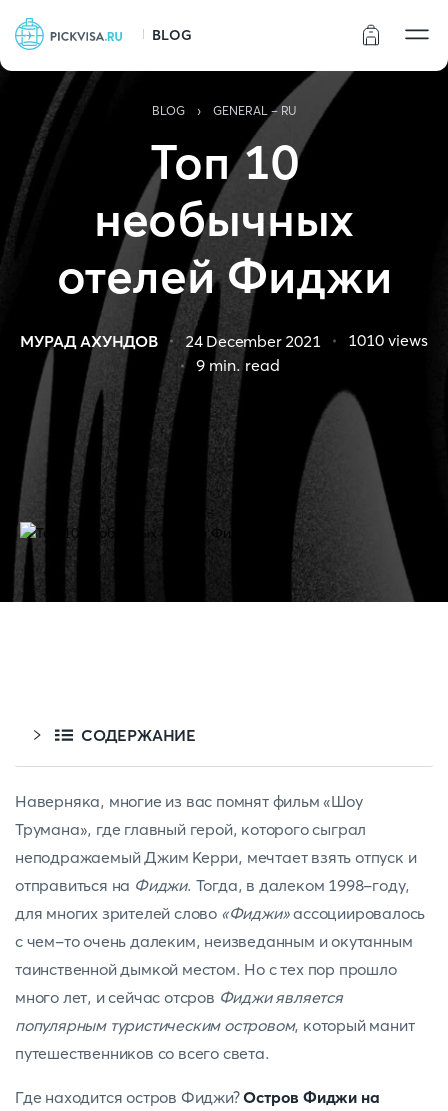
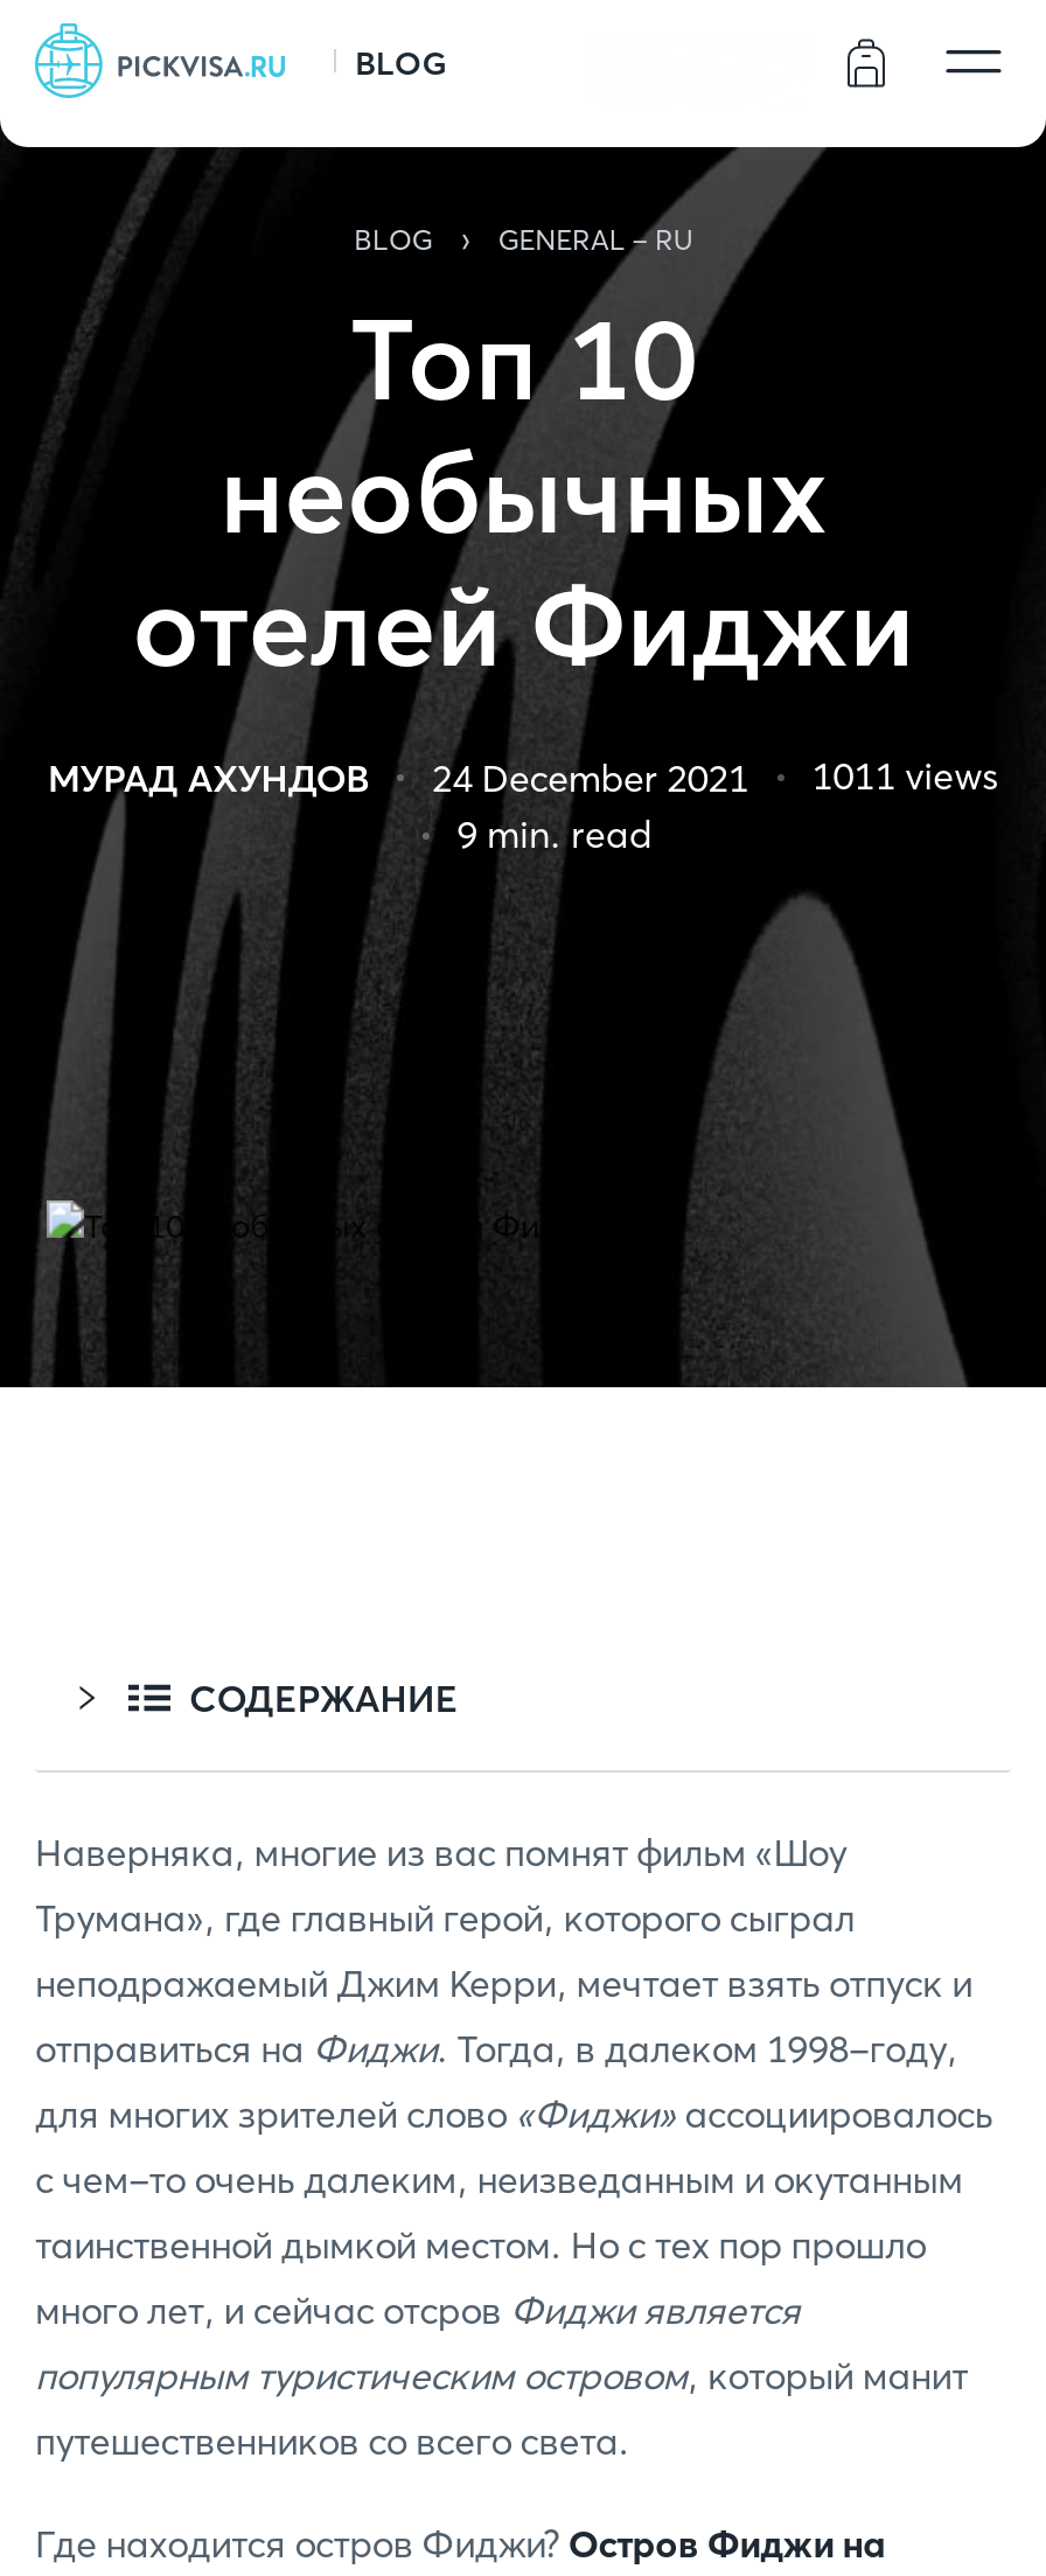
[20,330,428,350] МУРАД АХУНДОВ 24 December 2021 1010 views -> [48,752,998,800] МУРАД АХУНДОВ 24 December 2021 1011 views

